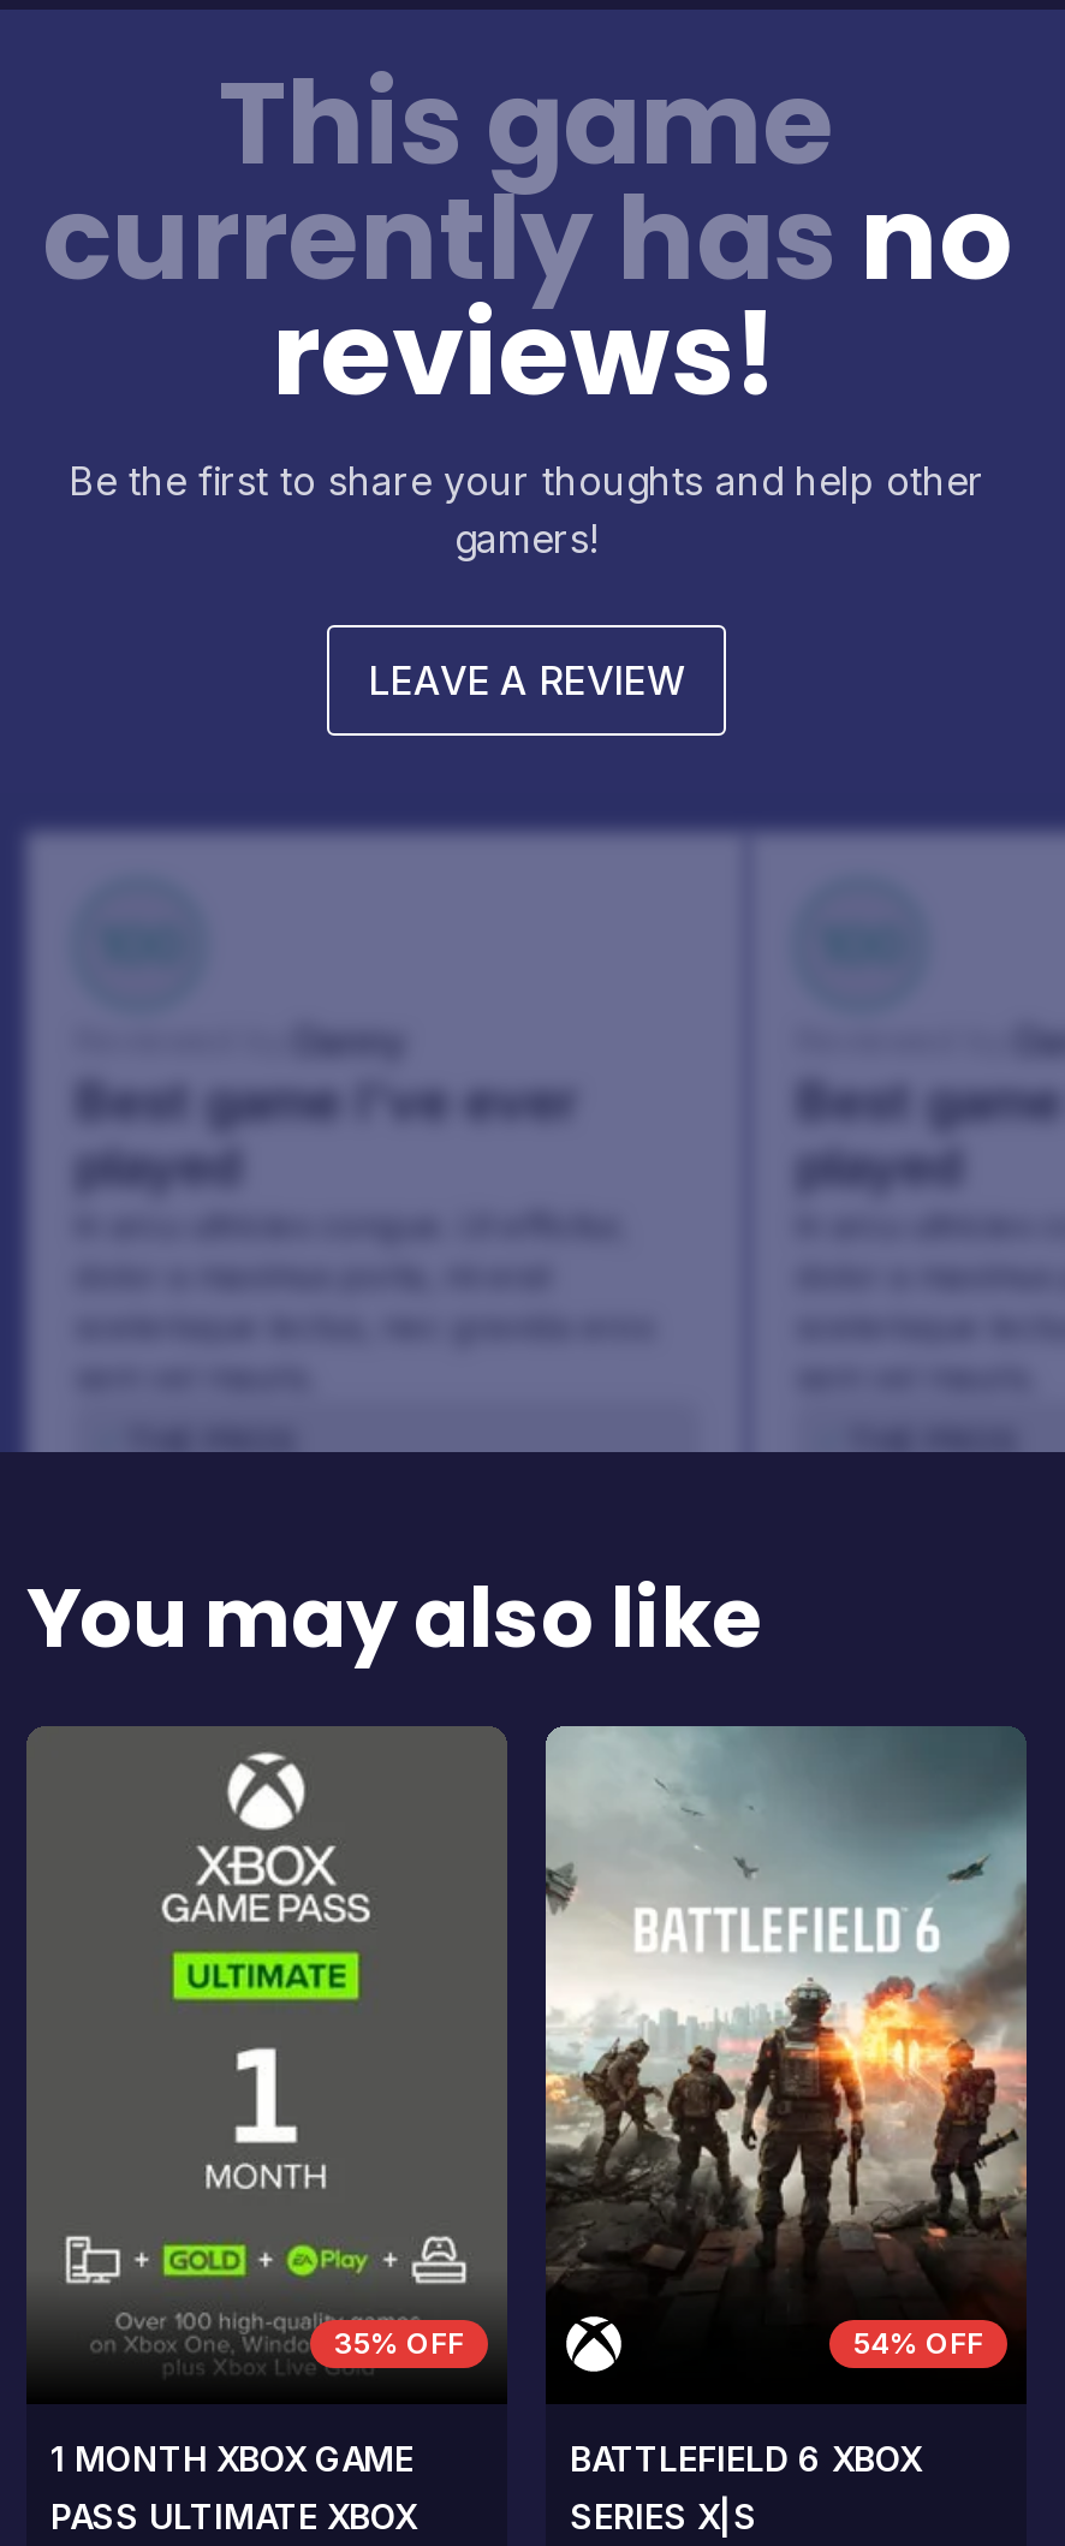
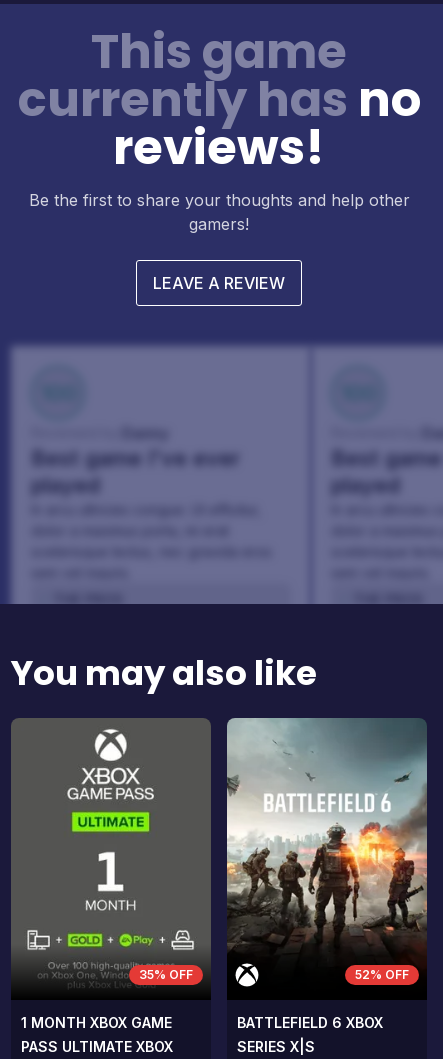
[853,2325,983,2361] 54% OFF -> [355,967,409,982] 52% OFF

